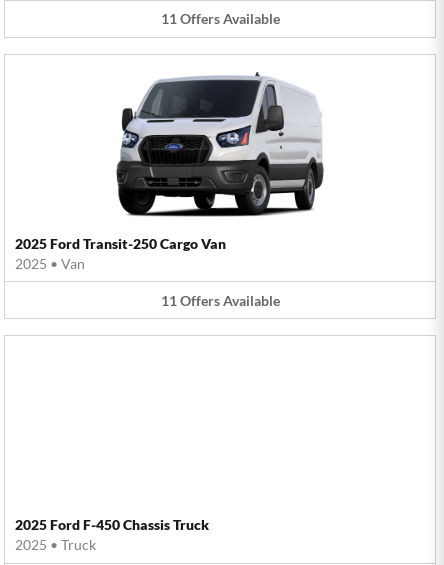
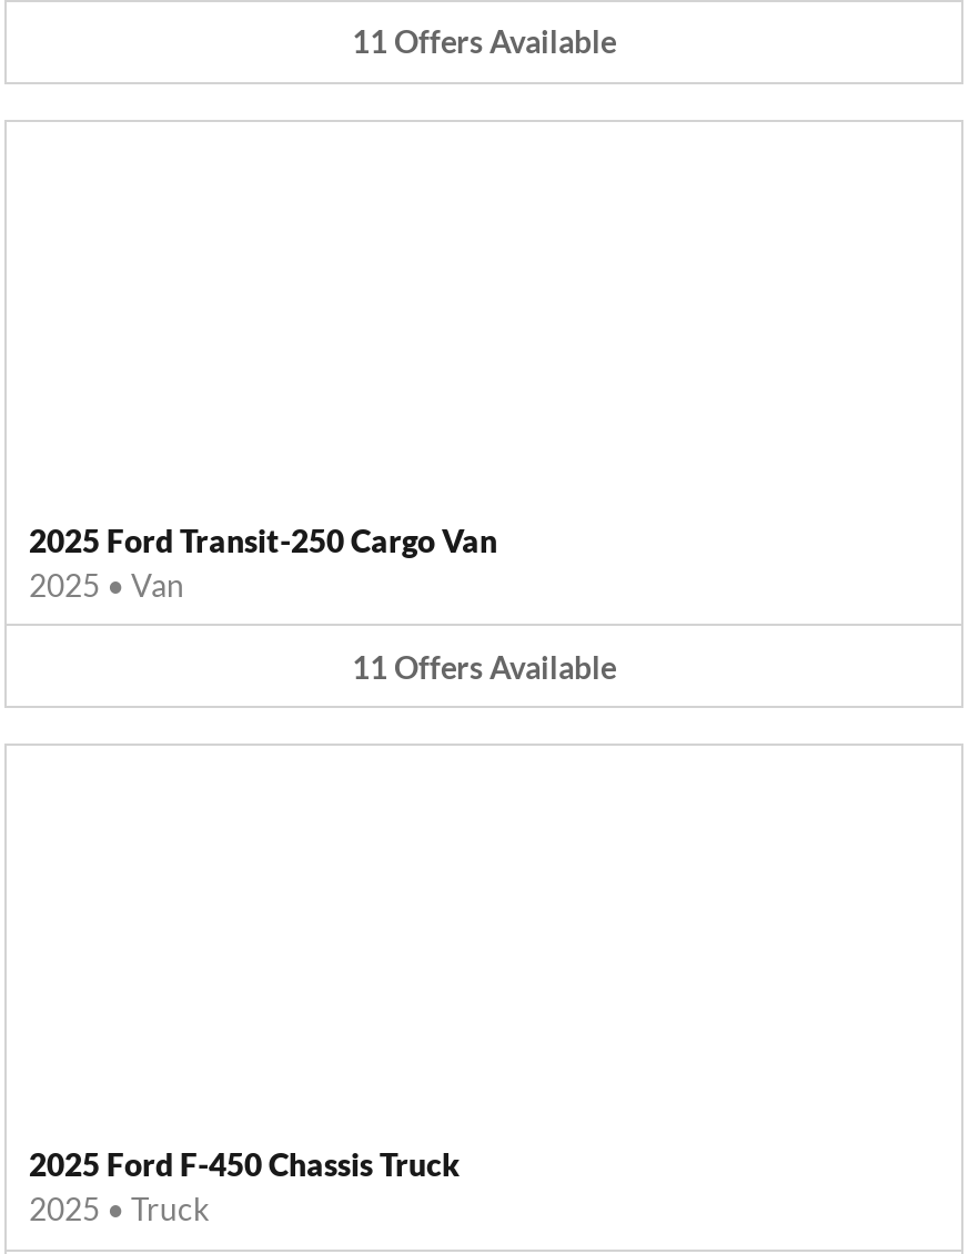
[115,71,325,217] [image] -> none

